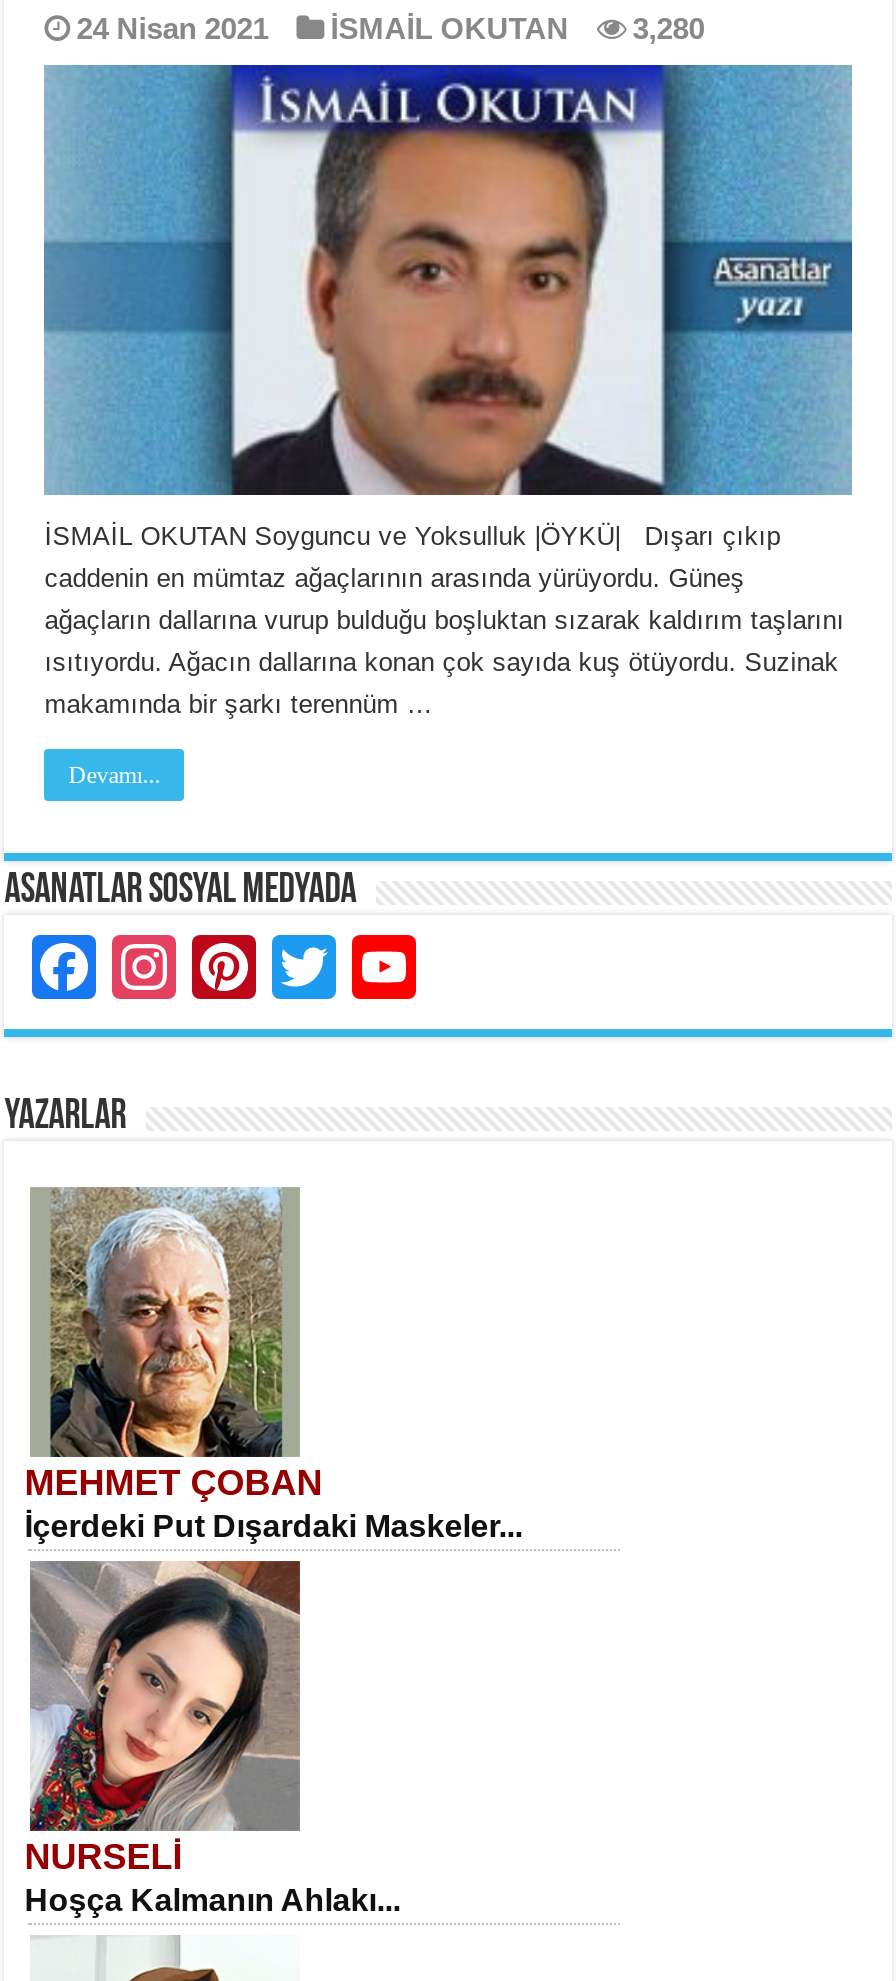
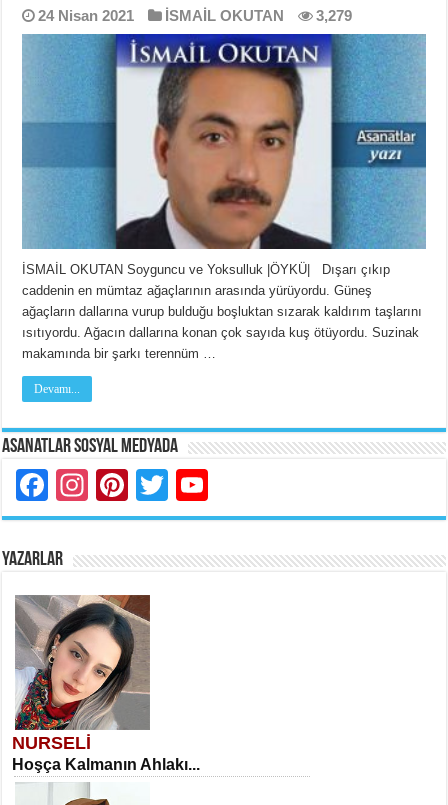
[76,11,704,45] 24 Nisan 2021 İSMAİL OKUTAN 3,280 -> [38,7,352,24] 24 Nisan 2021 İSMAİL OKUTAN 3,279
[24,1187,522,1543] [image] | MEHMET ÇOBAN | İçerdeki Put Dışardaki Maskeler... -> none

